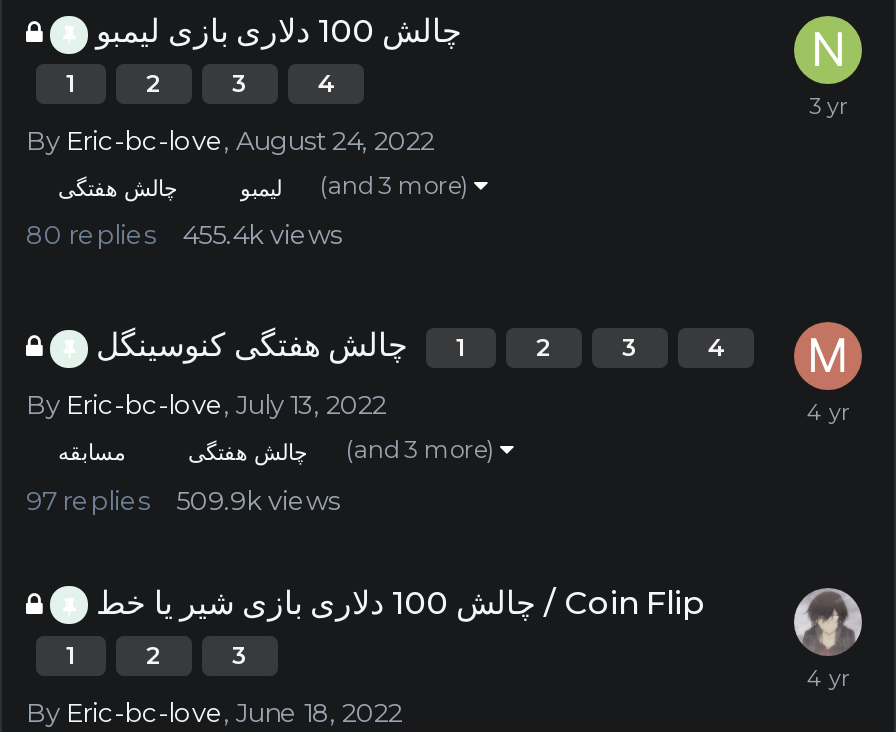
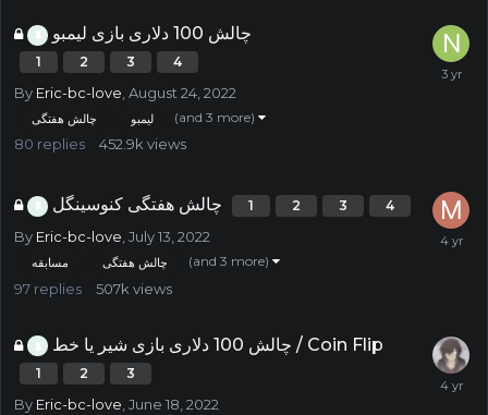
[26,219,342,251] 80 replies 455.4k views -> [14,135,186,153] 80 replies 452.9k views
[26,483,340,515] 97 replies 509.9k views -> [14,279,172,297] 97 replies 507k views

